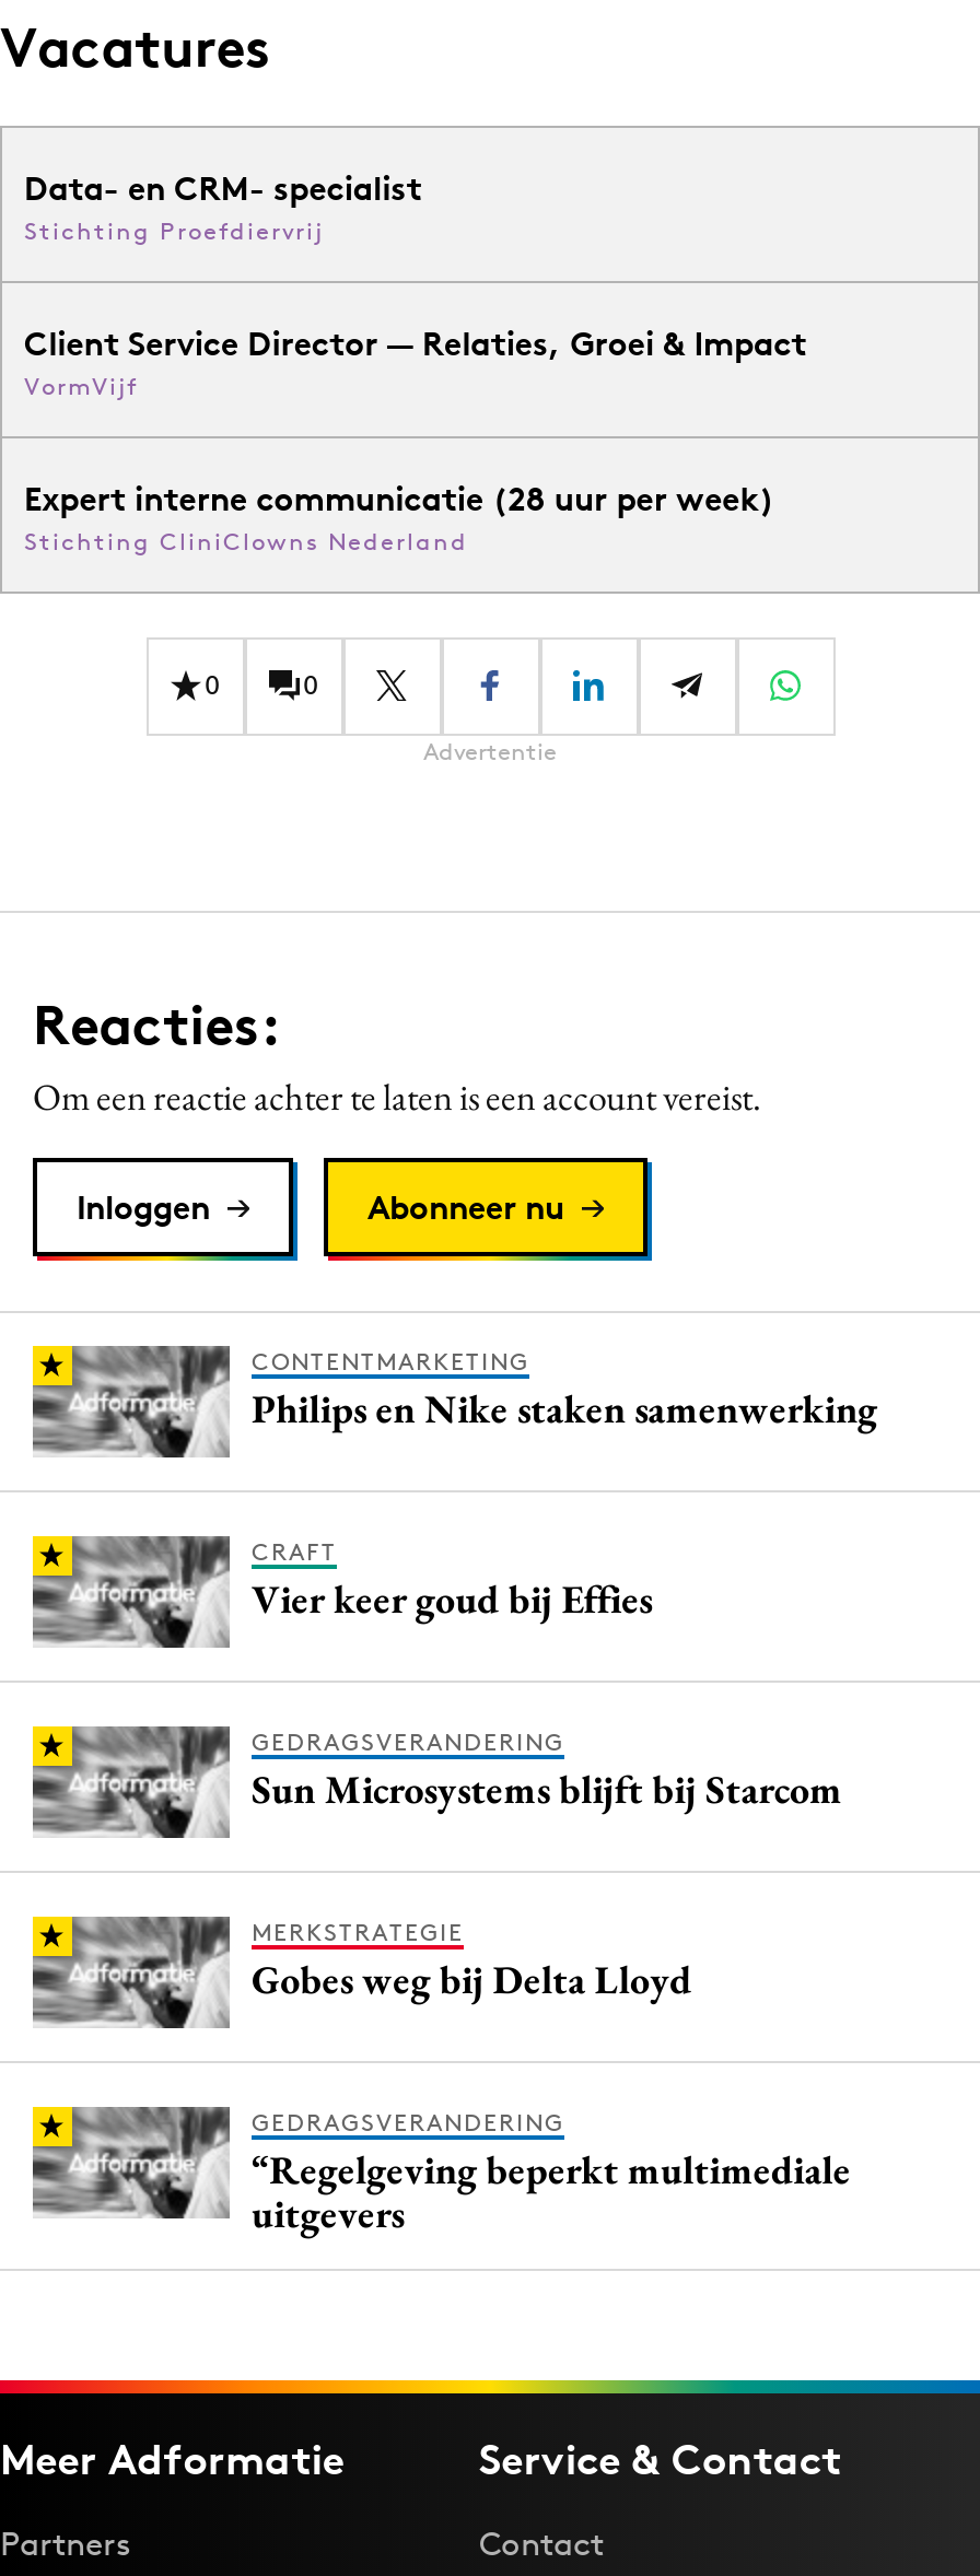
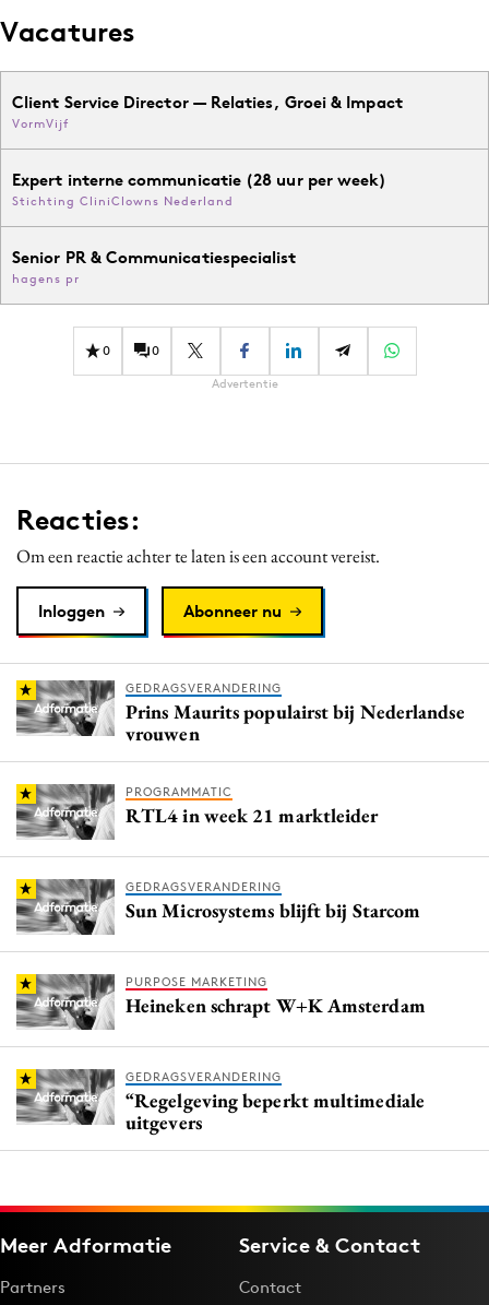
[24,167,422,246] Data- en CRM- specialist | Stichting Proefdiervrij -> none
moved [24,322,807,556] -> [12,92,403,208]: Client Service Director — Relaties, Groei & Impact | VormVijf | Expert interne communicatie (28 uur per week) | Stichting CliniClowns Nederland
none -> [12,247,296,286] Senior PR & Communicatiespecialist | hagens pr
[252,1346,878,1433] CONTENTMARKETING | Philips en Nike staken samenwerking -> [126,680,465,746] GEDRAGSVERANDERING | Prins Maurits populairst bij Nederlandse | vrouwen
[252,1536,652,1623] CRAFT | Vier keer goud bij Effies -> [126,784,378,828] PROGRAMMATIC | RTL4 in week 21 marktleider
[252,1916,692,2004] MERKSTRATEGIE | Gobes weg bij Delta Lloyd -> [126,974,425,1018] PURPOSE MARKETING | Heineken schrapt W+K Amsterdam

